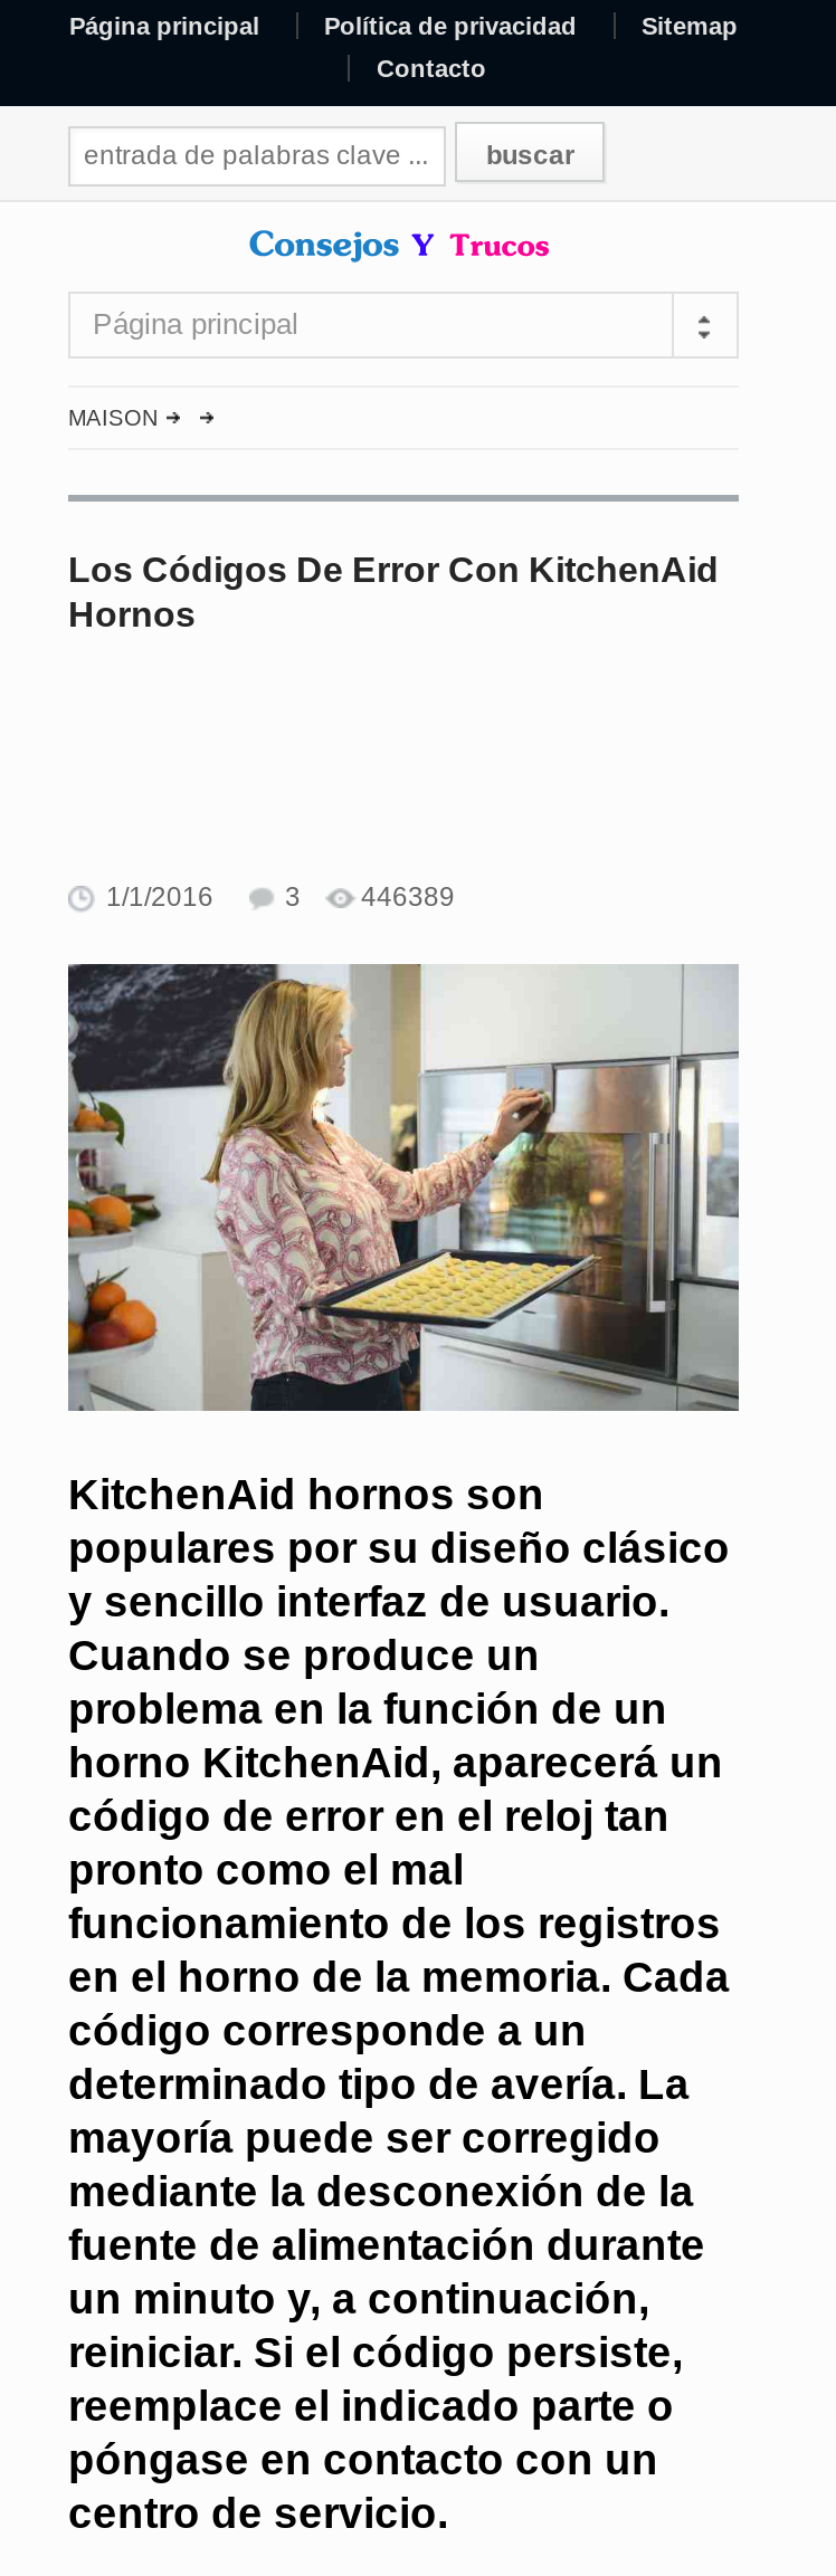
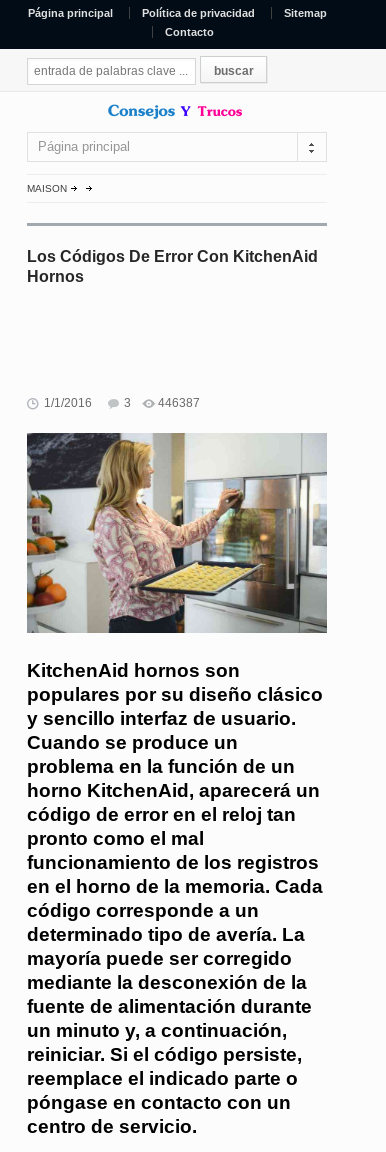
[285,881,455,913] 3 446389 -> [124,396,200,410] 3 446387

